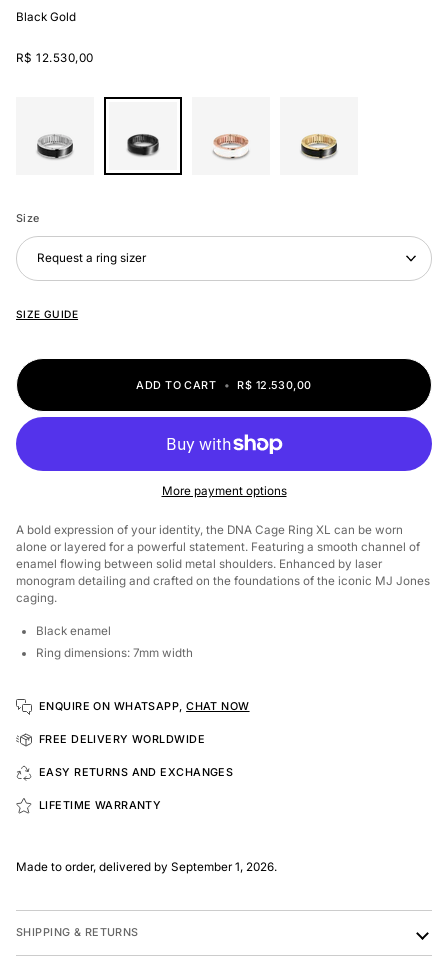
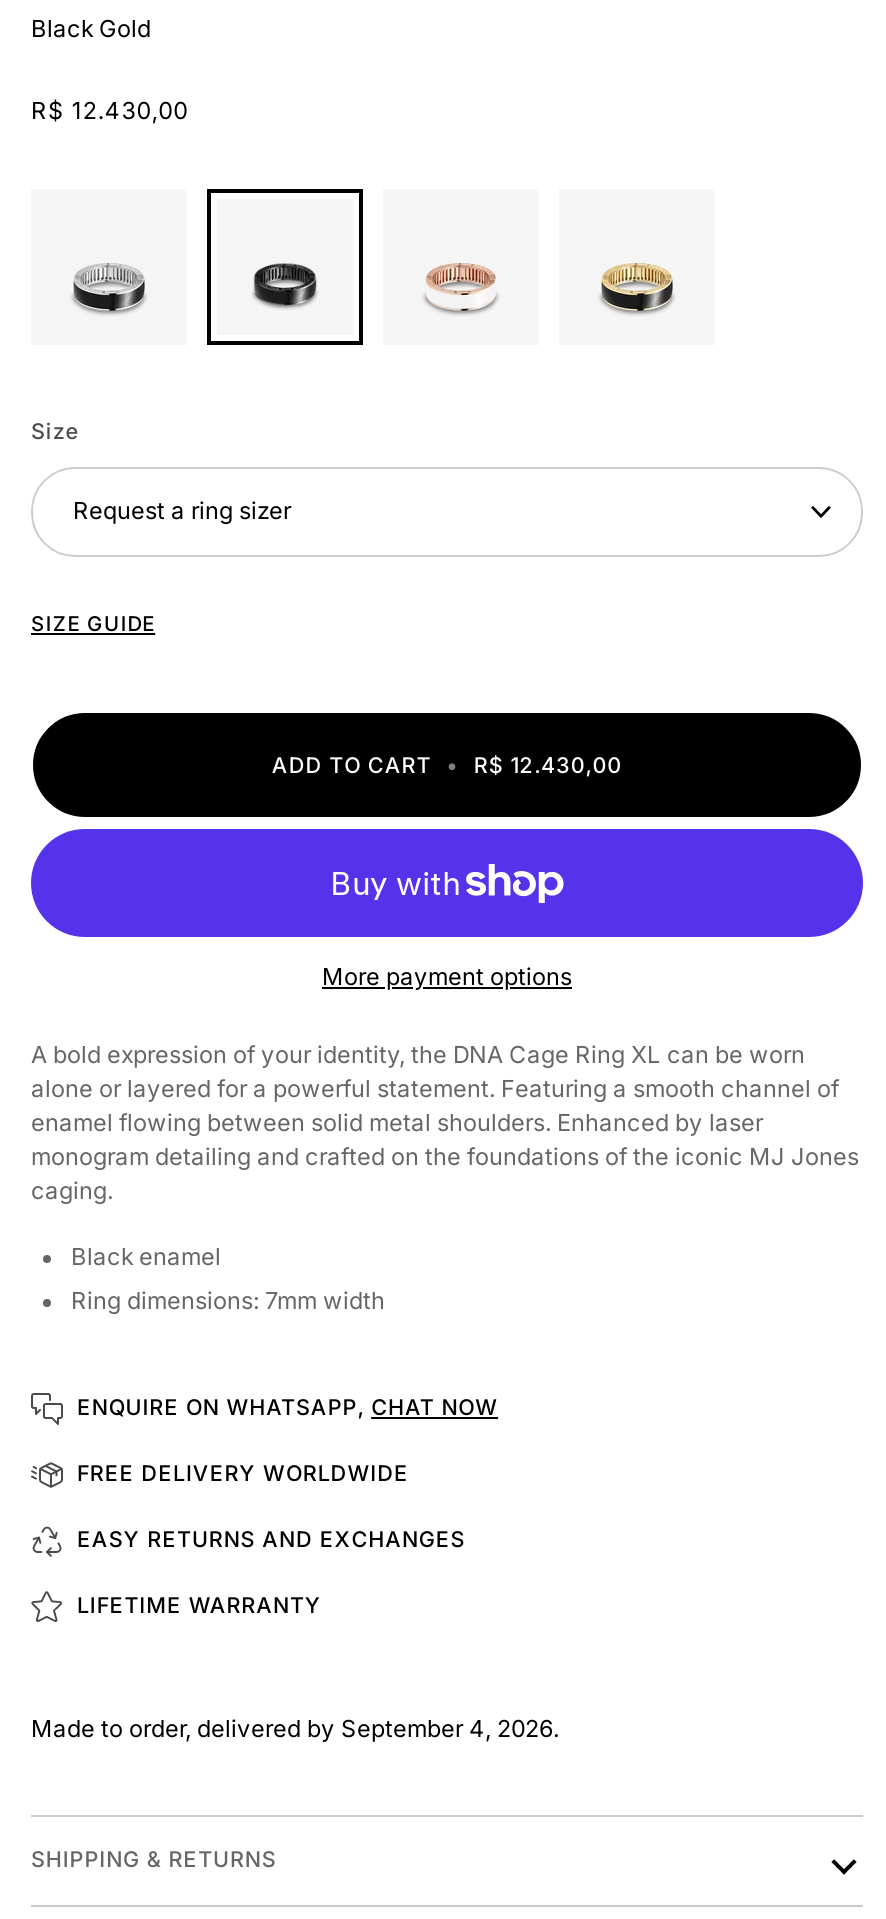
[16,51,94,65] R$ 12.530,00 -> [31,97,188,125] R$ 12.430,00
[136,379,312,392] ADD TO CART • R$ 12.530,00 -> [272,753,622,779] ADD TO CART • R$ 12.430,00
[16,860,277,874] Made to order, delivered by September 1, 2026. -> [31,1716,559,1744] Made to order, delivered by September 4, 2026.

